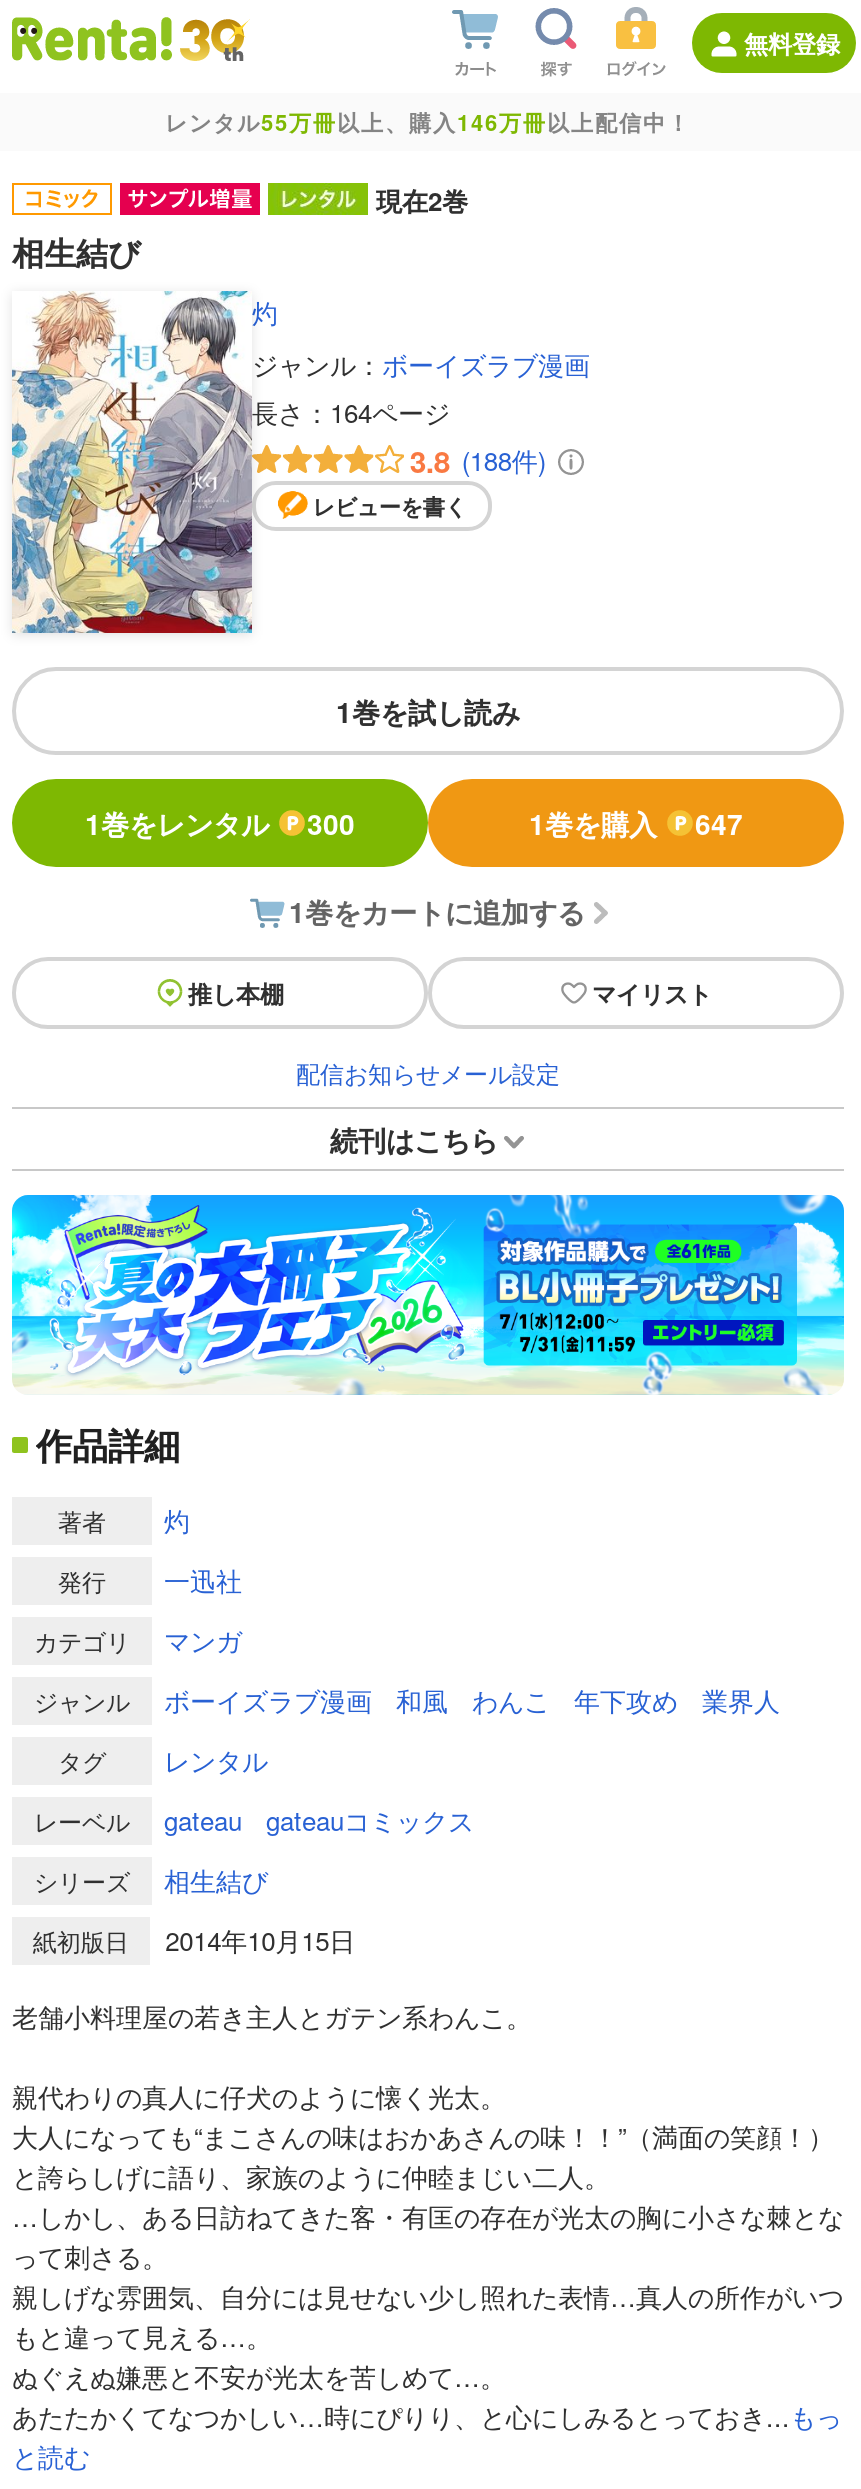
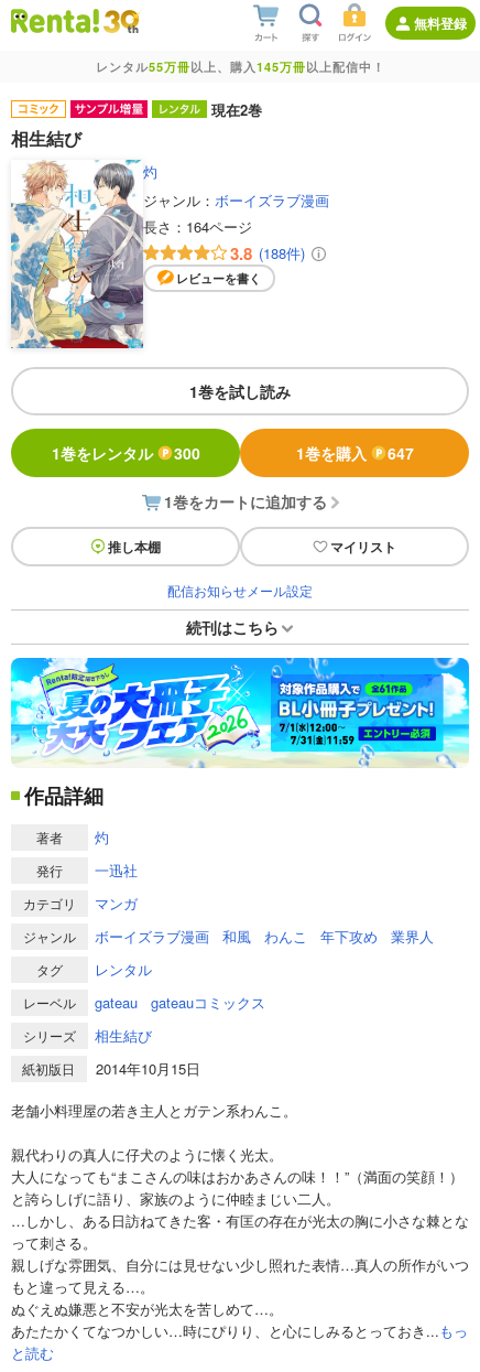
[165,107,691,137] レンタル55万冊以上、購入146万冊以上配信中！ -> [95,58,385,75] レンタル55万冊以上、購入145万冊以上配信中！

